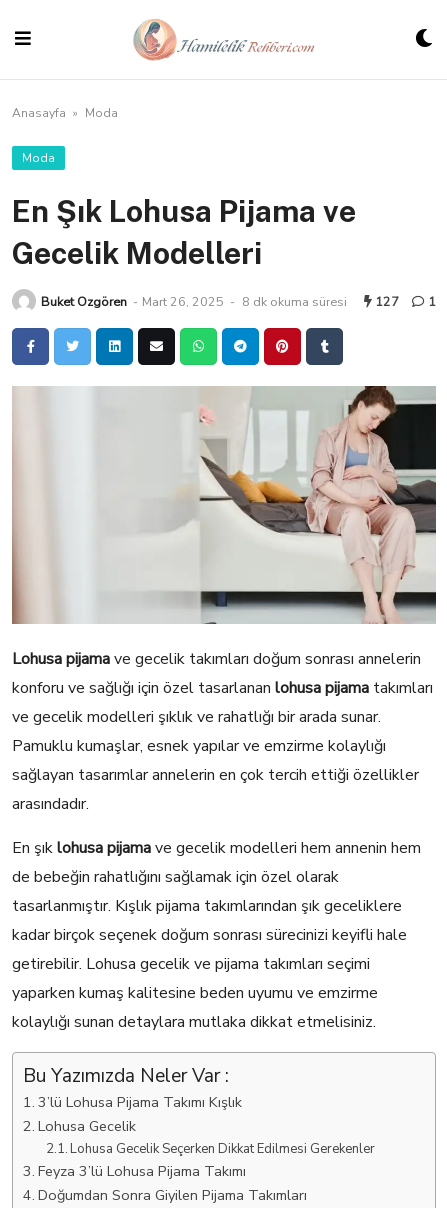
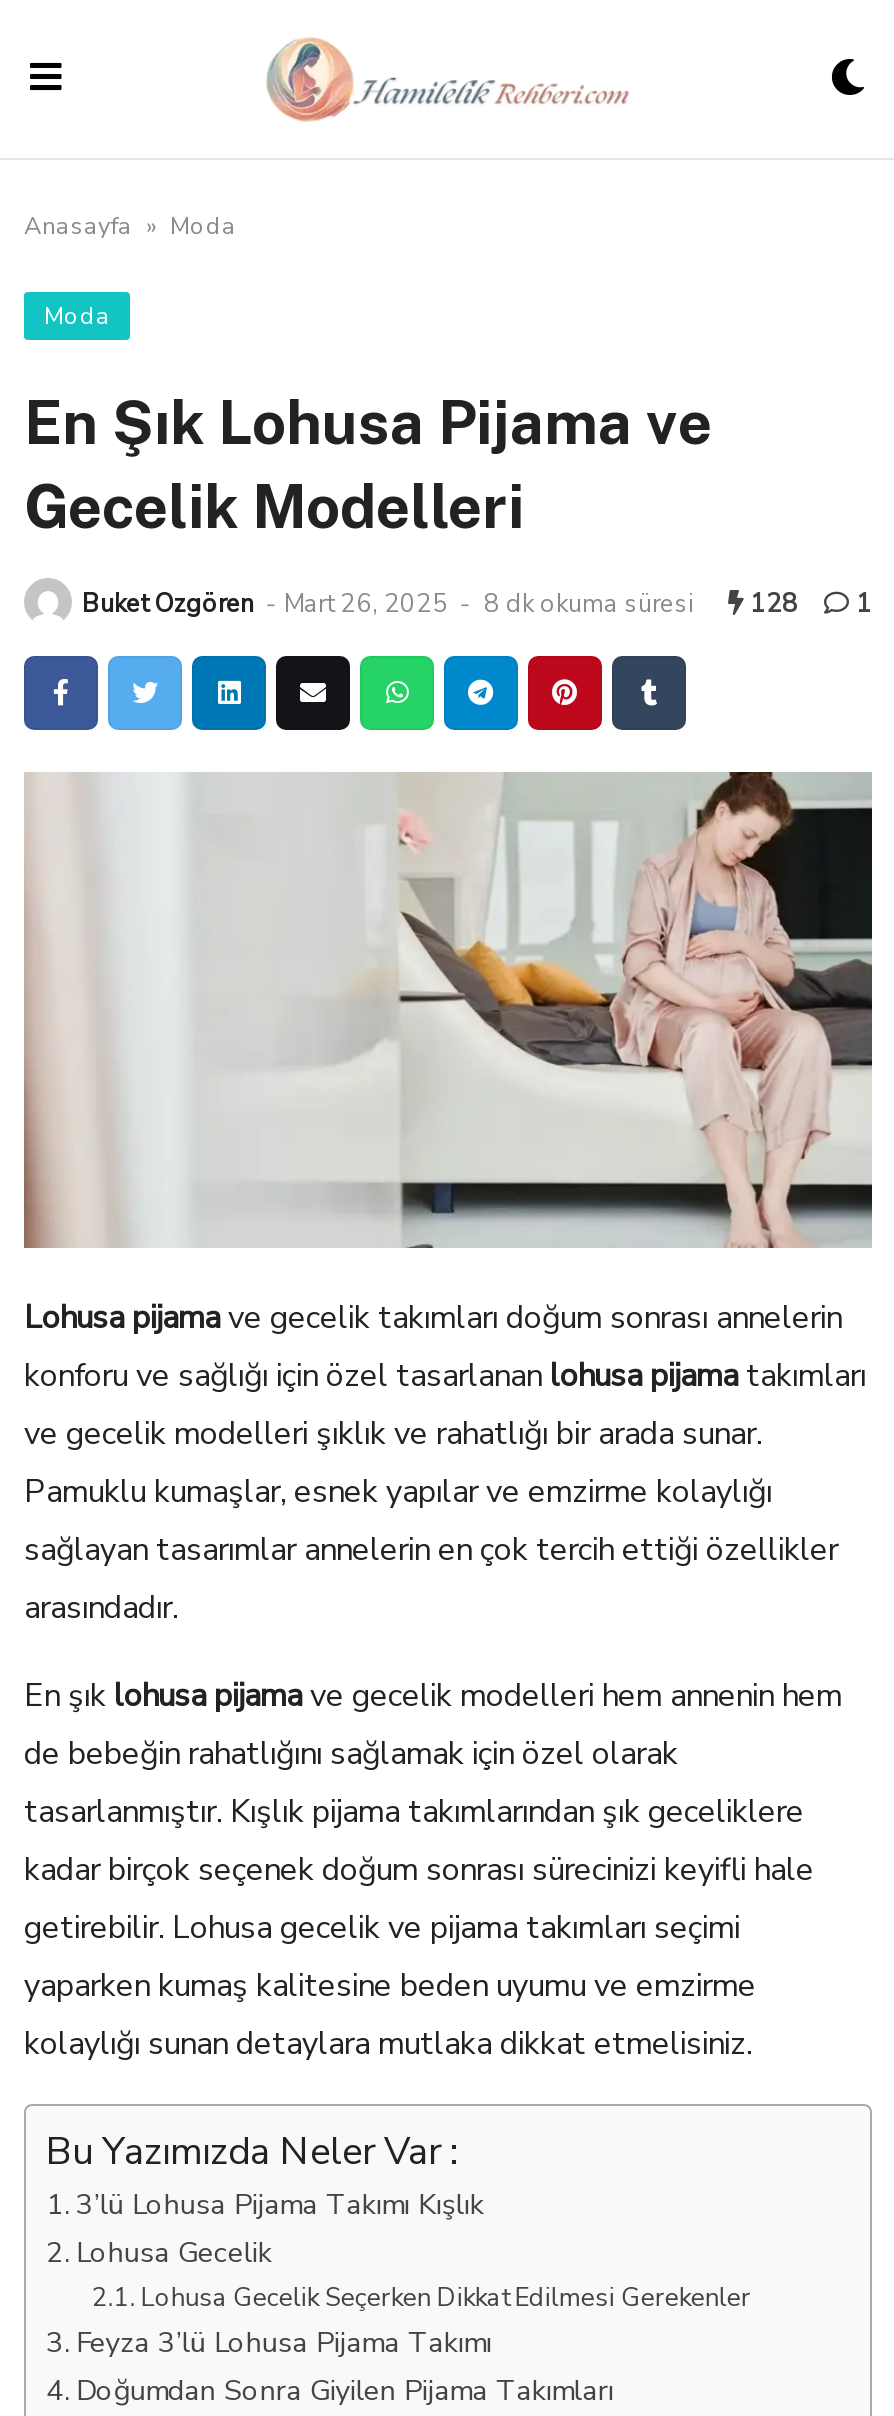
[41,292,436,309] Buket Ozgören - Mart 26, 2025 - 8 dk okuma süresi 127 1 -> [82,585,872,619] Buket Ozgören - Mart 26, 2025 - 8 dk okuma süresi 128 1

